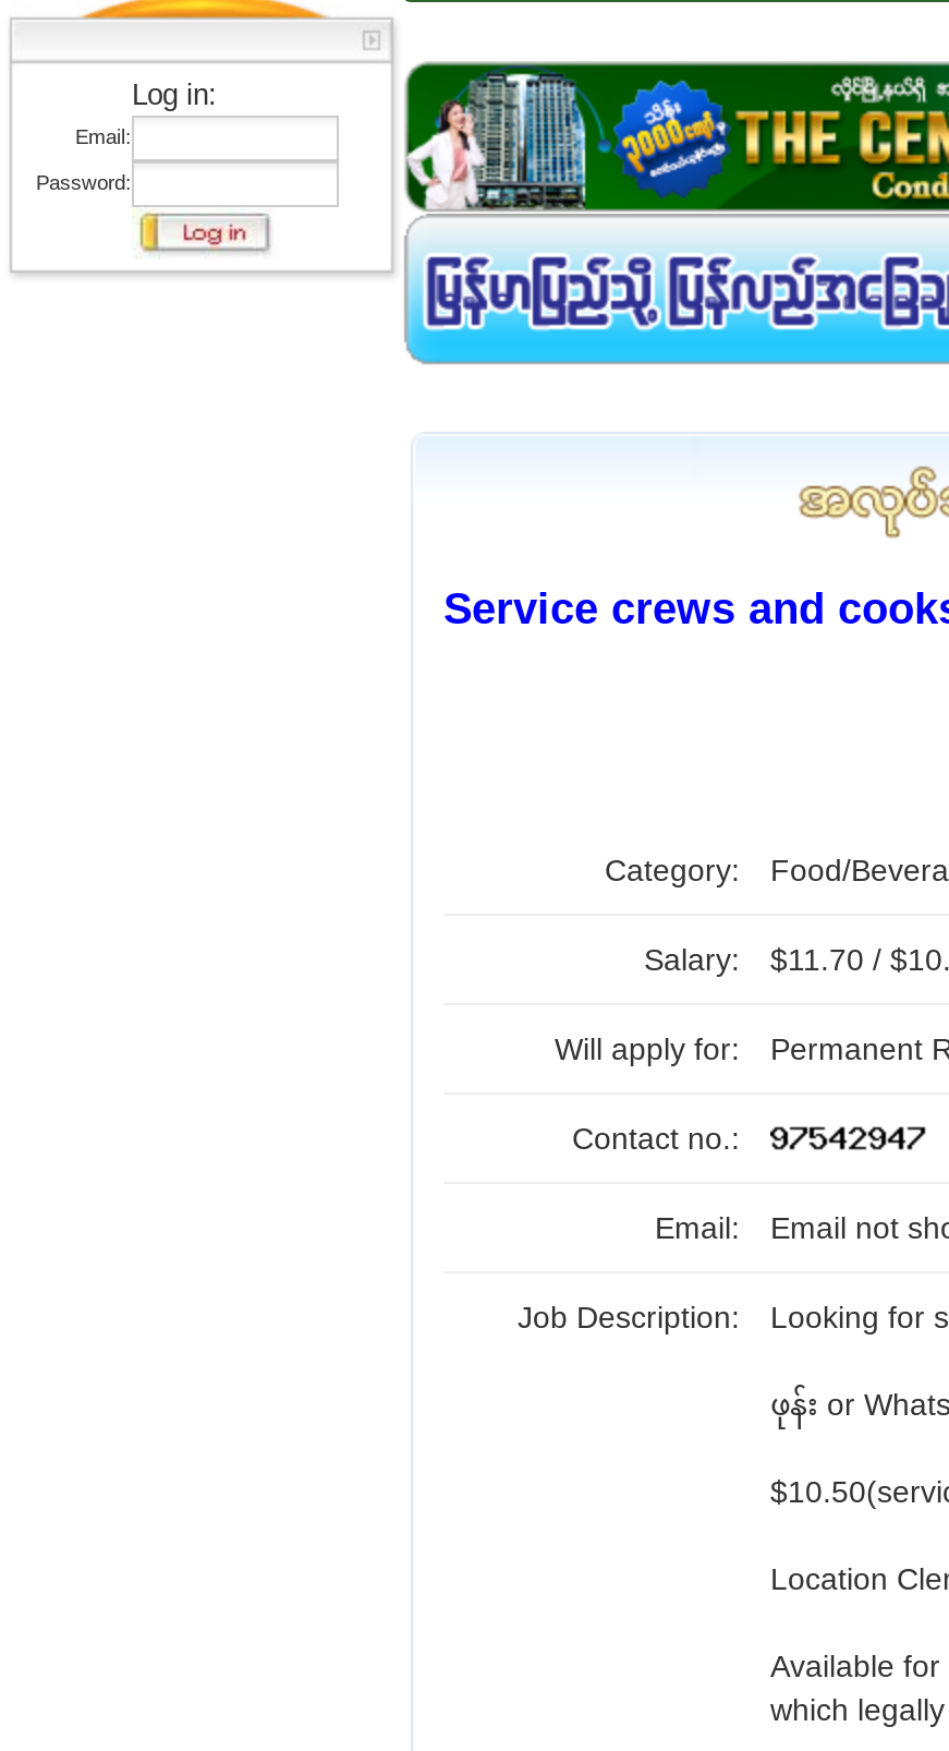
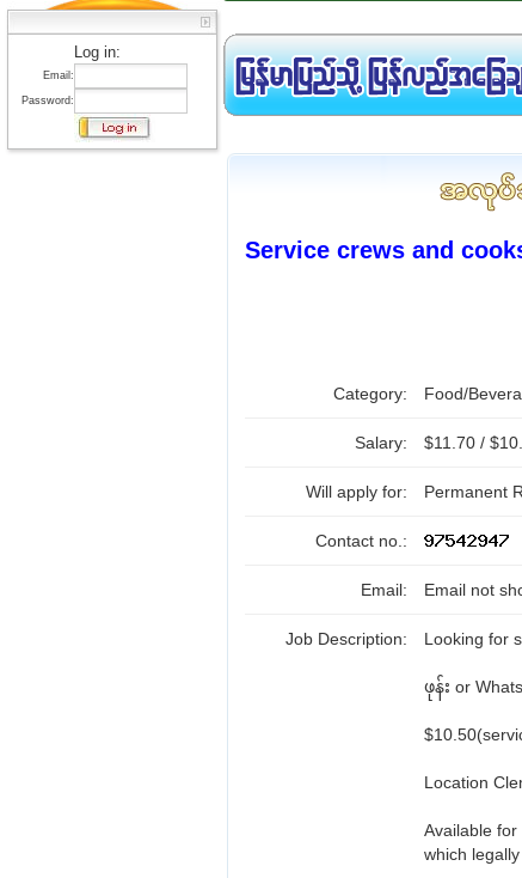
[406,63,942,212] [image] -> [223,33,518,102] [image]

